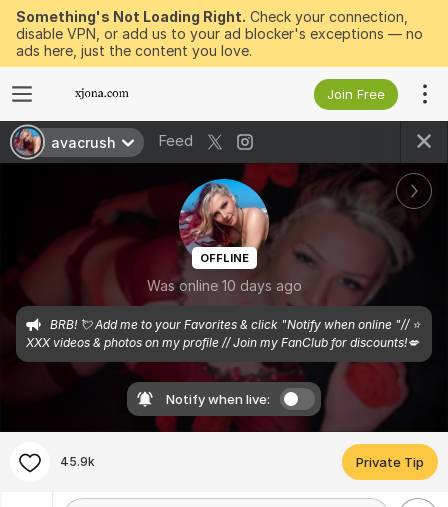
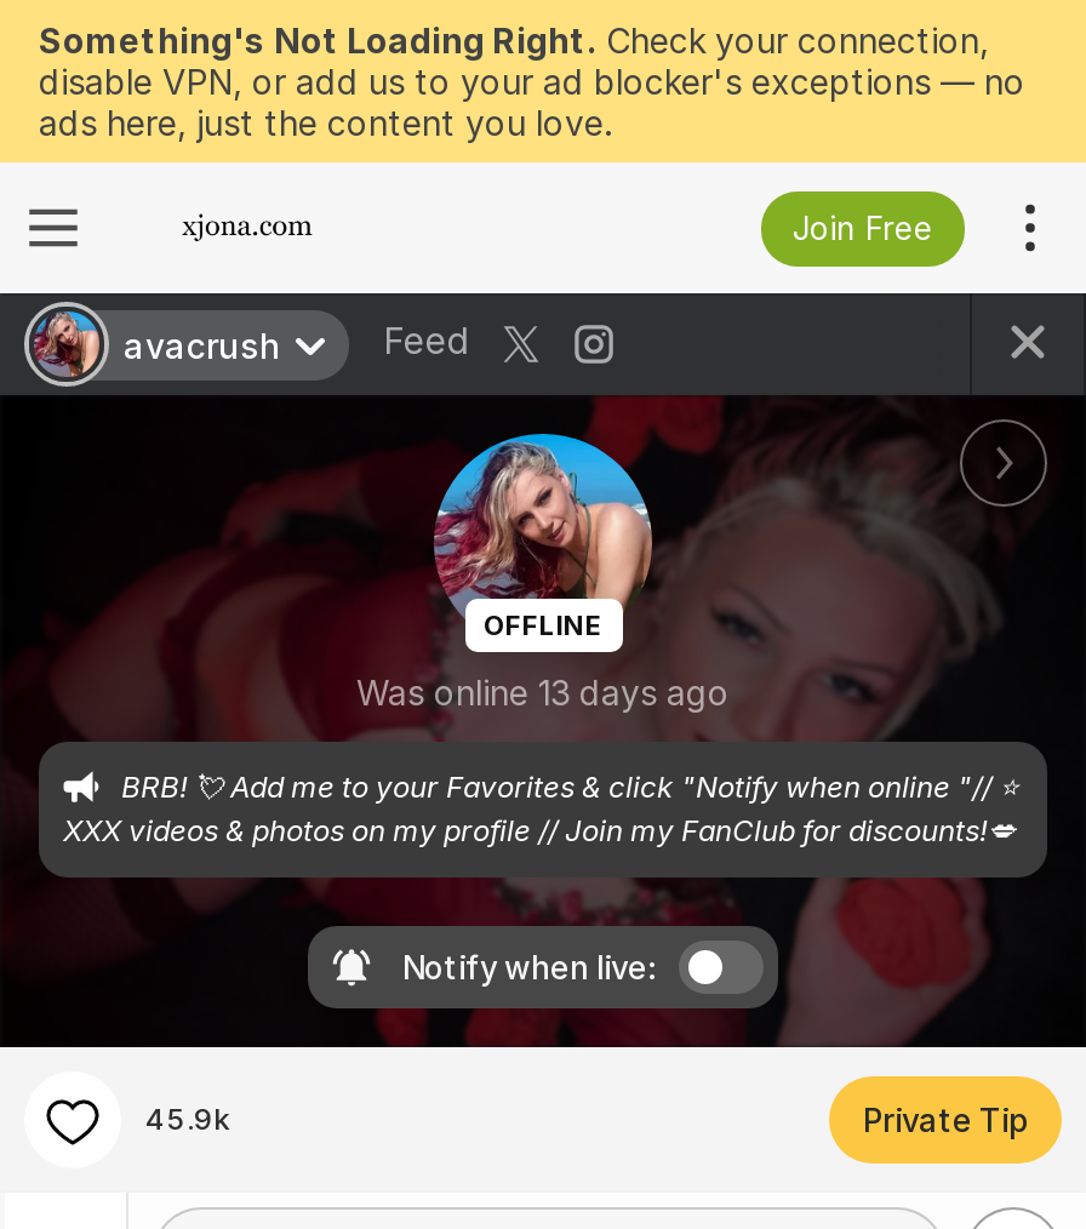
[146,277,301,294] Was online 10 days ago -> [356,671,730,713] Was online 13 days ago

